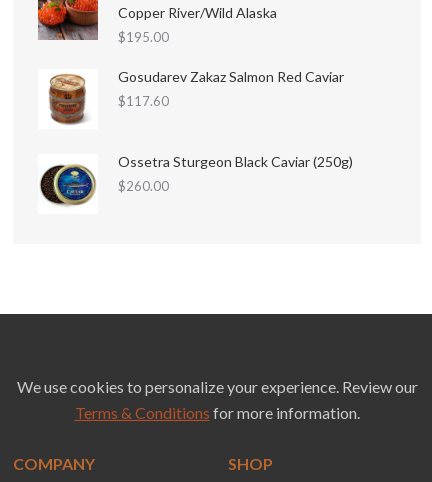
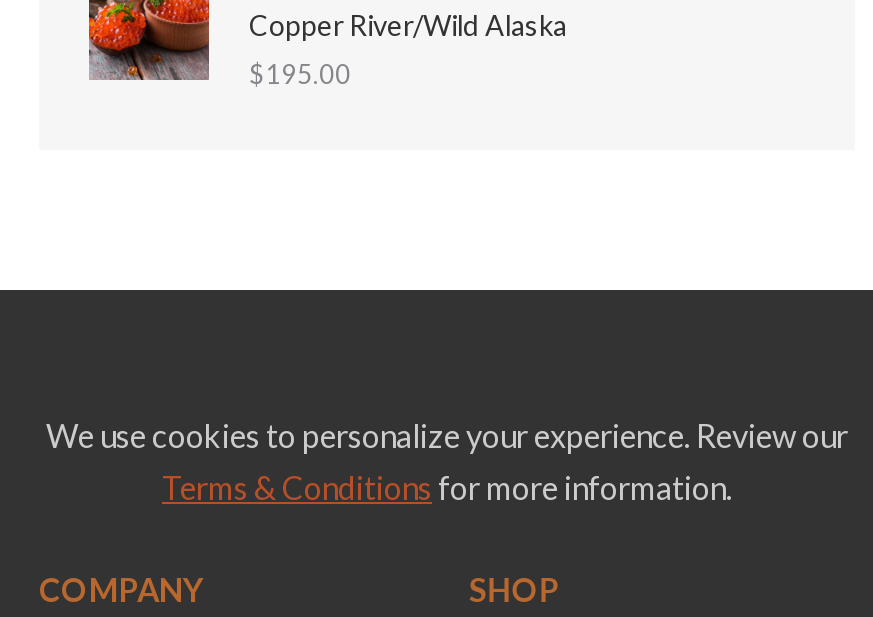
[48,68,344,126] [image] | Gosudarev Zakaz Salmon Red Caviar | $117.60 -> none
[38,145,353,210] [image] | Ossetra Sturgeon Black Caviar (250g) | $260.00 -> none

